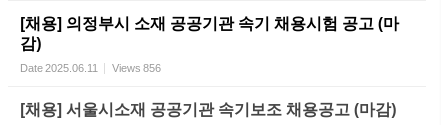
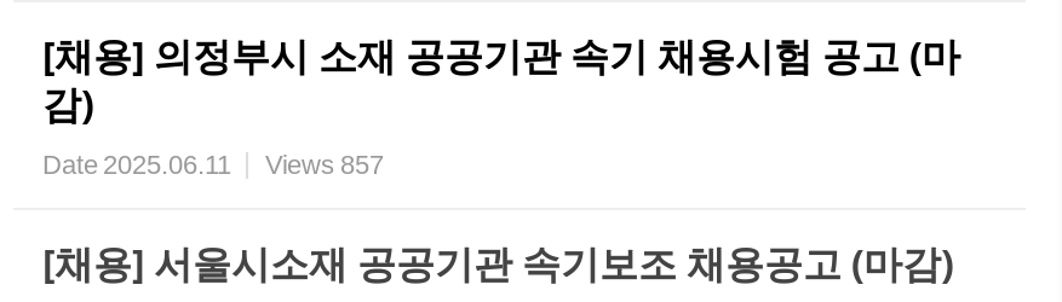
[20,62,161,74] Date 2025.06.11 Views 856 -> [42,150,384,179] Date 2025.06.11 Views 857

